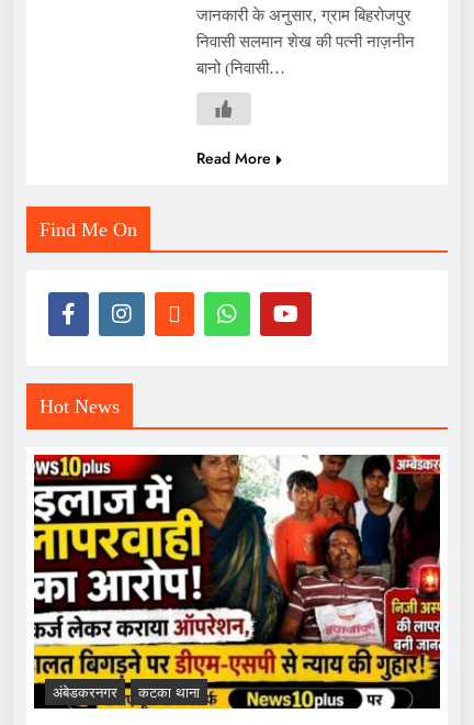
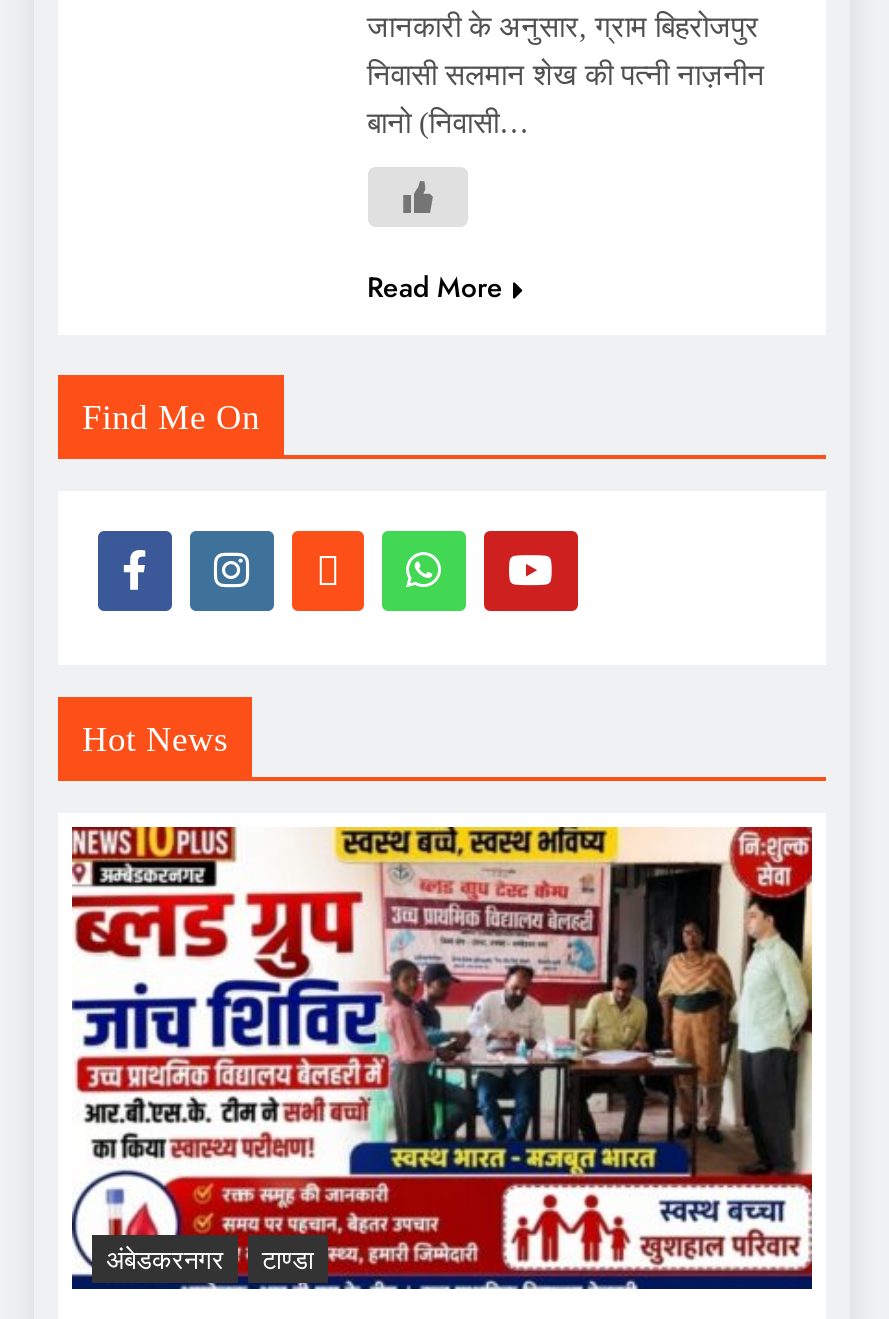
[33,454,441,710] [image] | कटका थाना -> [70,825,814,1291] [image] | टाण्डा

